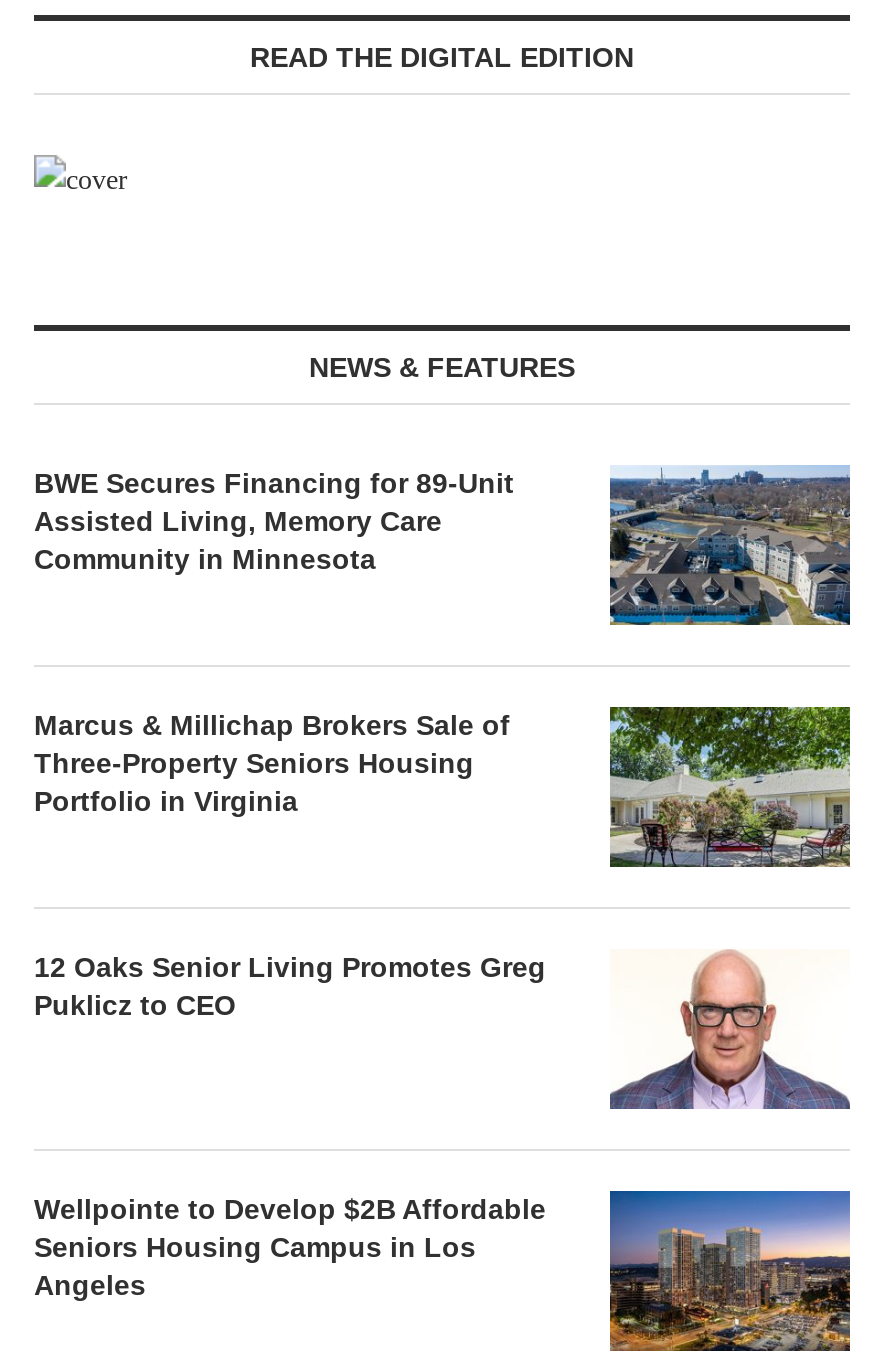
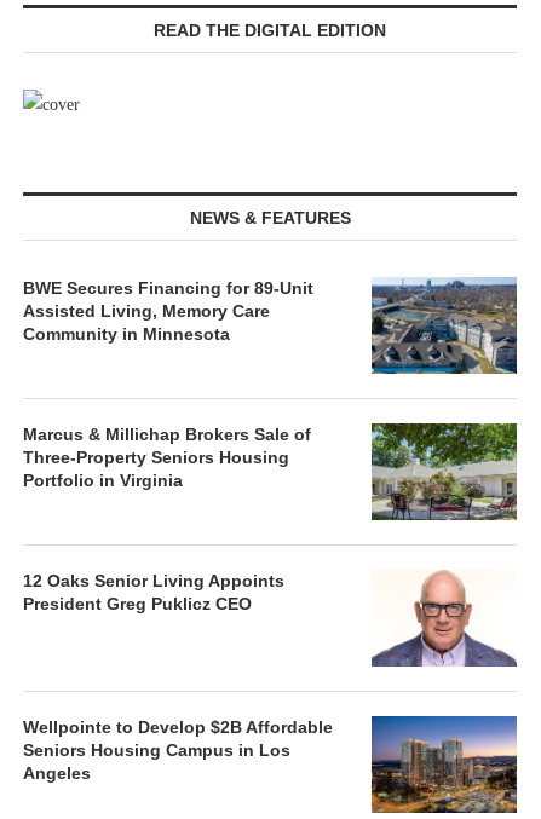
[34,951,546,1021] 12 Oaks Senior Living Promotes Greg | Puklicz to CEO -> [23,571,284,613] 12 Oaks Senior Living Appoints | President Greg Puklicz CEO

